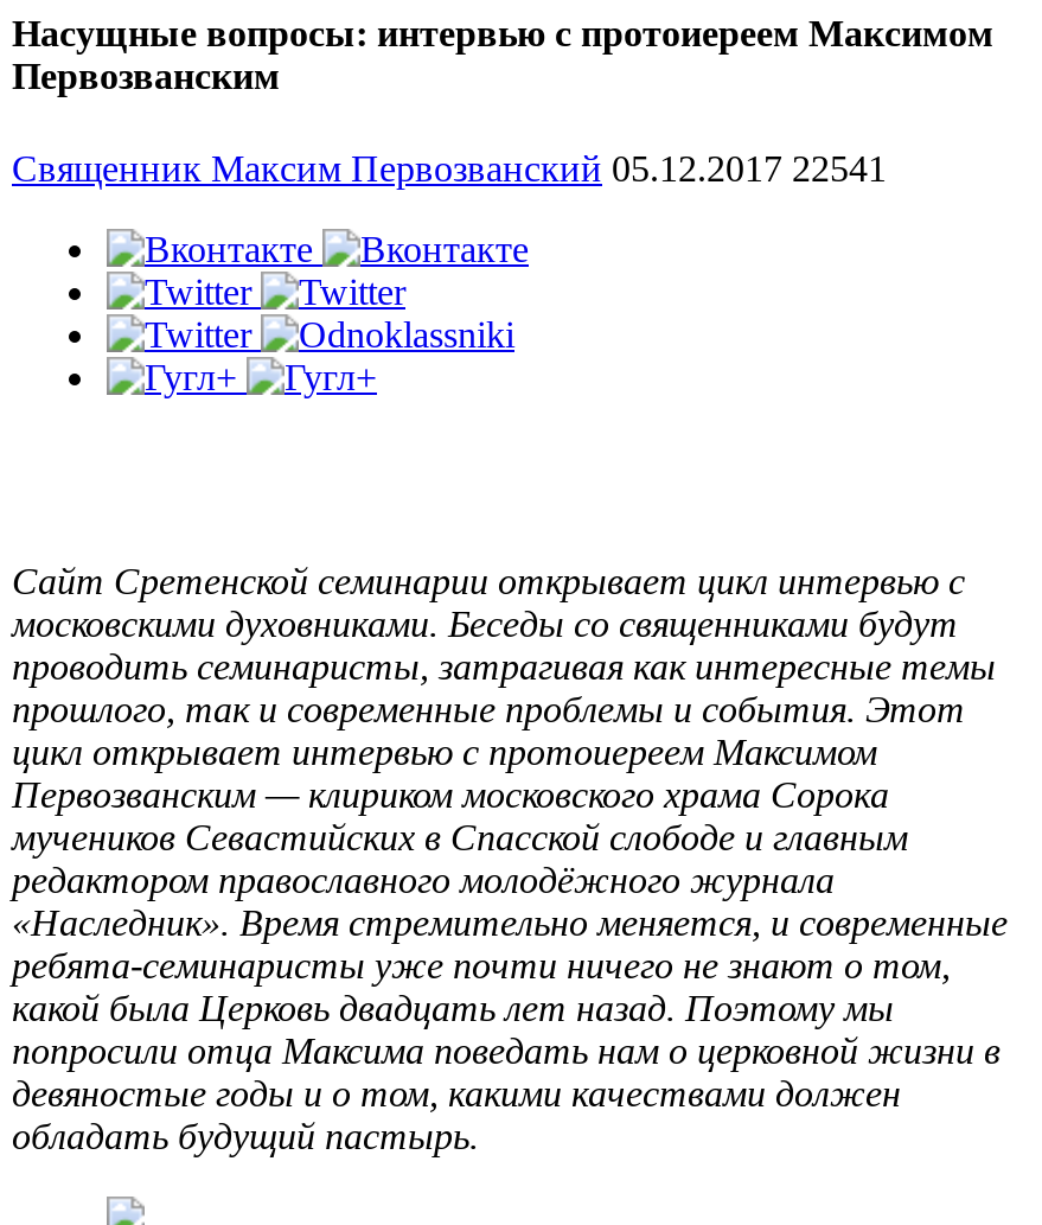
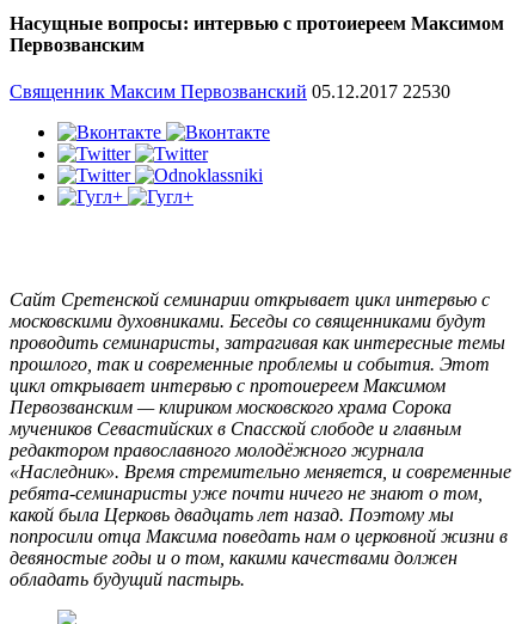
[12,149,887,190] Священник Максим Первозванский 05.12.2017 22541 -> [10,82,450,102] Священник Максим Первозванский 05.12.2017 22530

